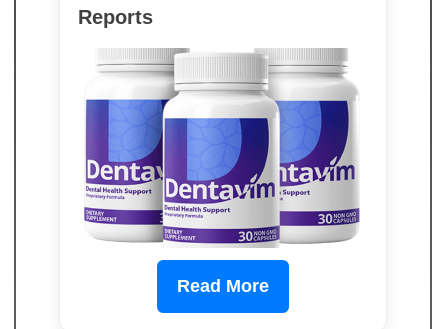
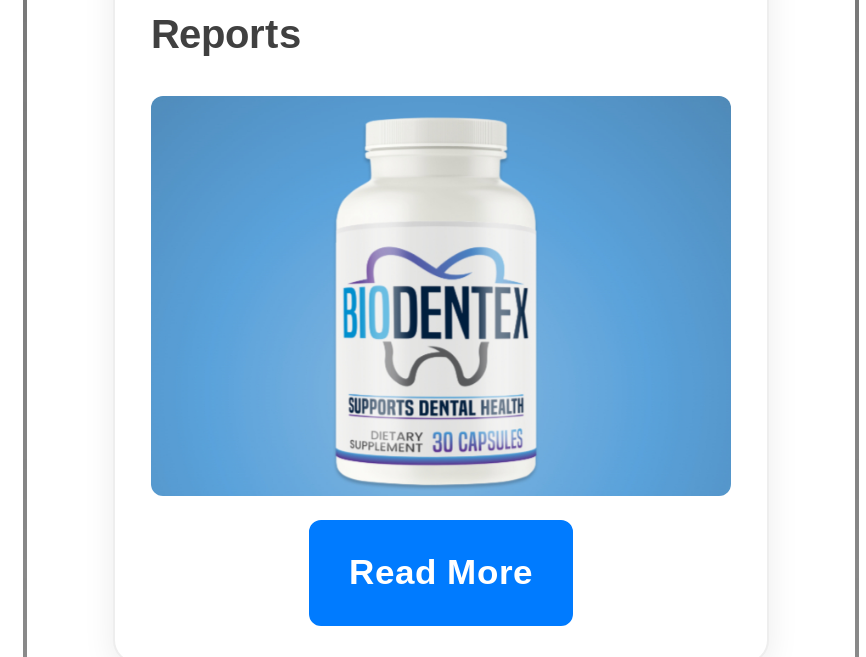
[78,48,368,248] [image] -> [149,93,733,497] [image]

